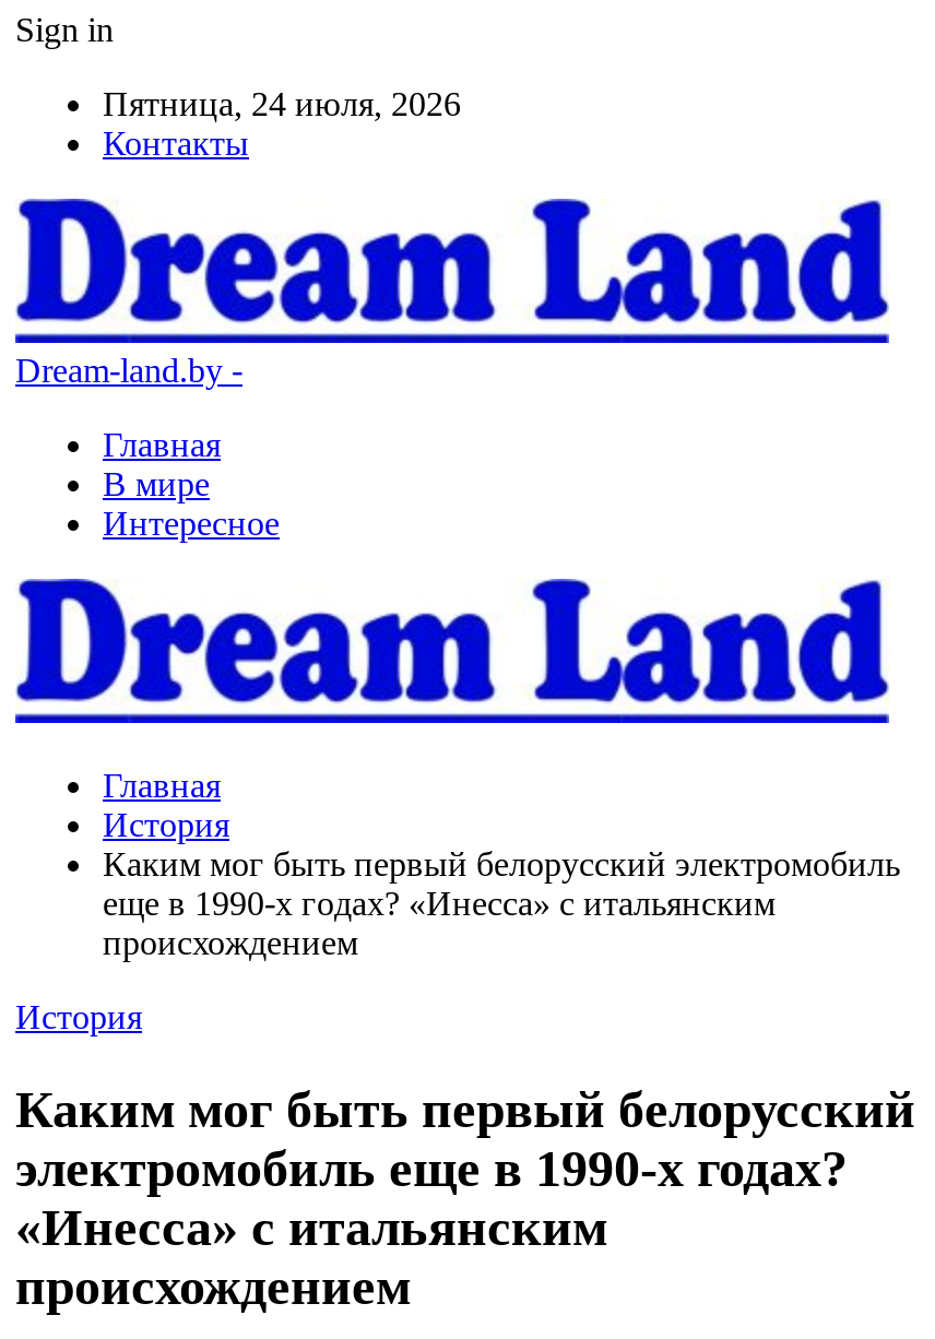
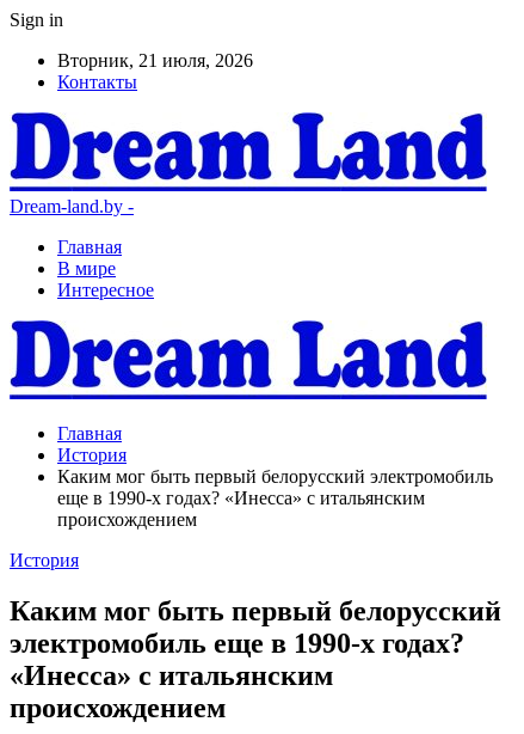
[103,85,461,122] Пятница, 24 июля, 2026 -> [57,50,253,71] Вторник, 21 июля, 2026

